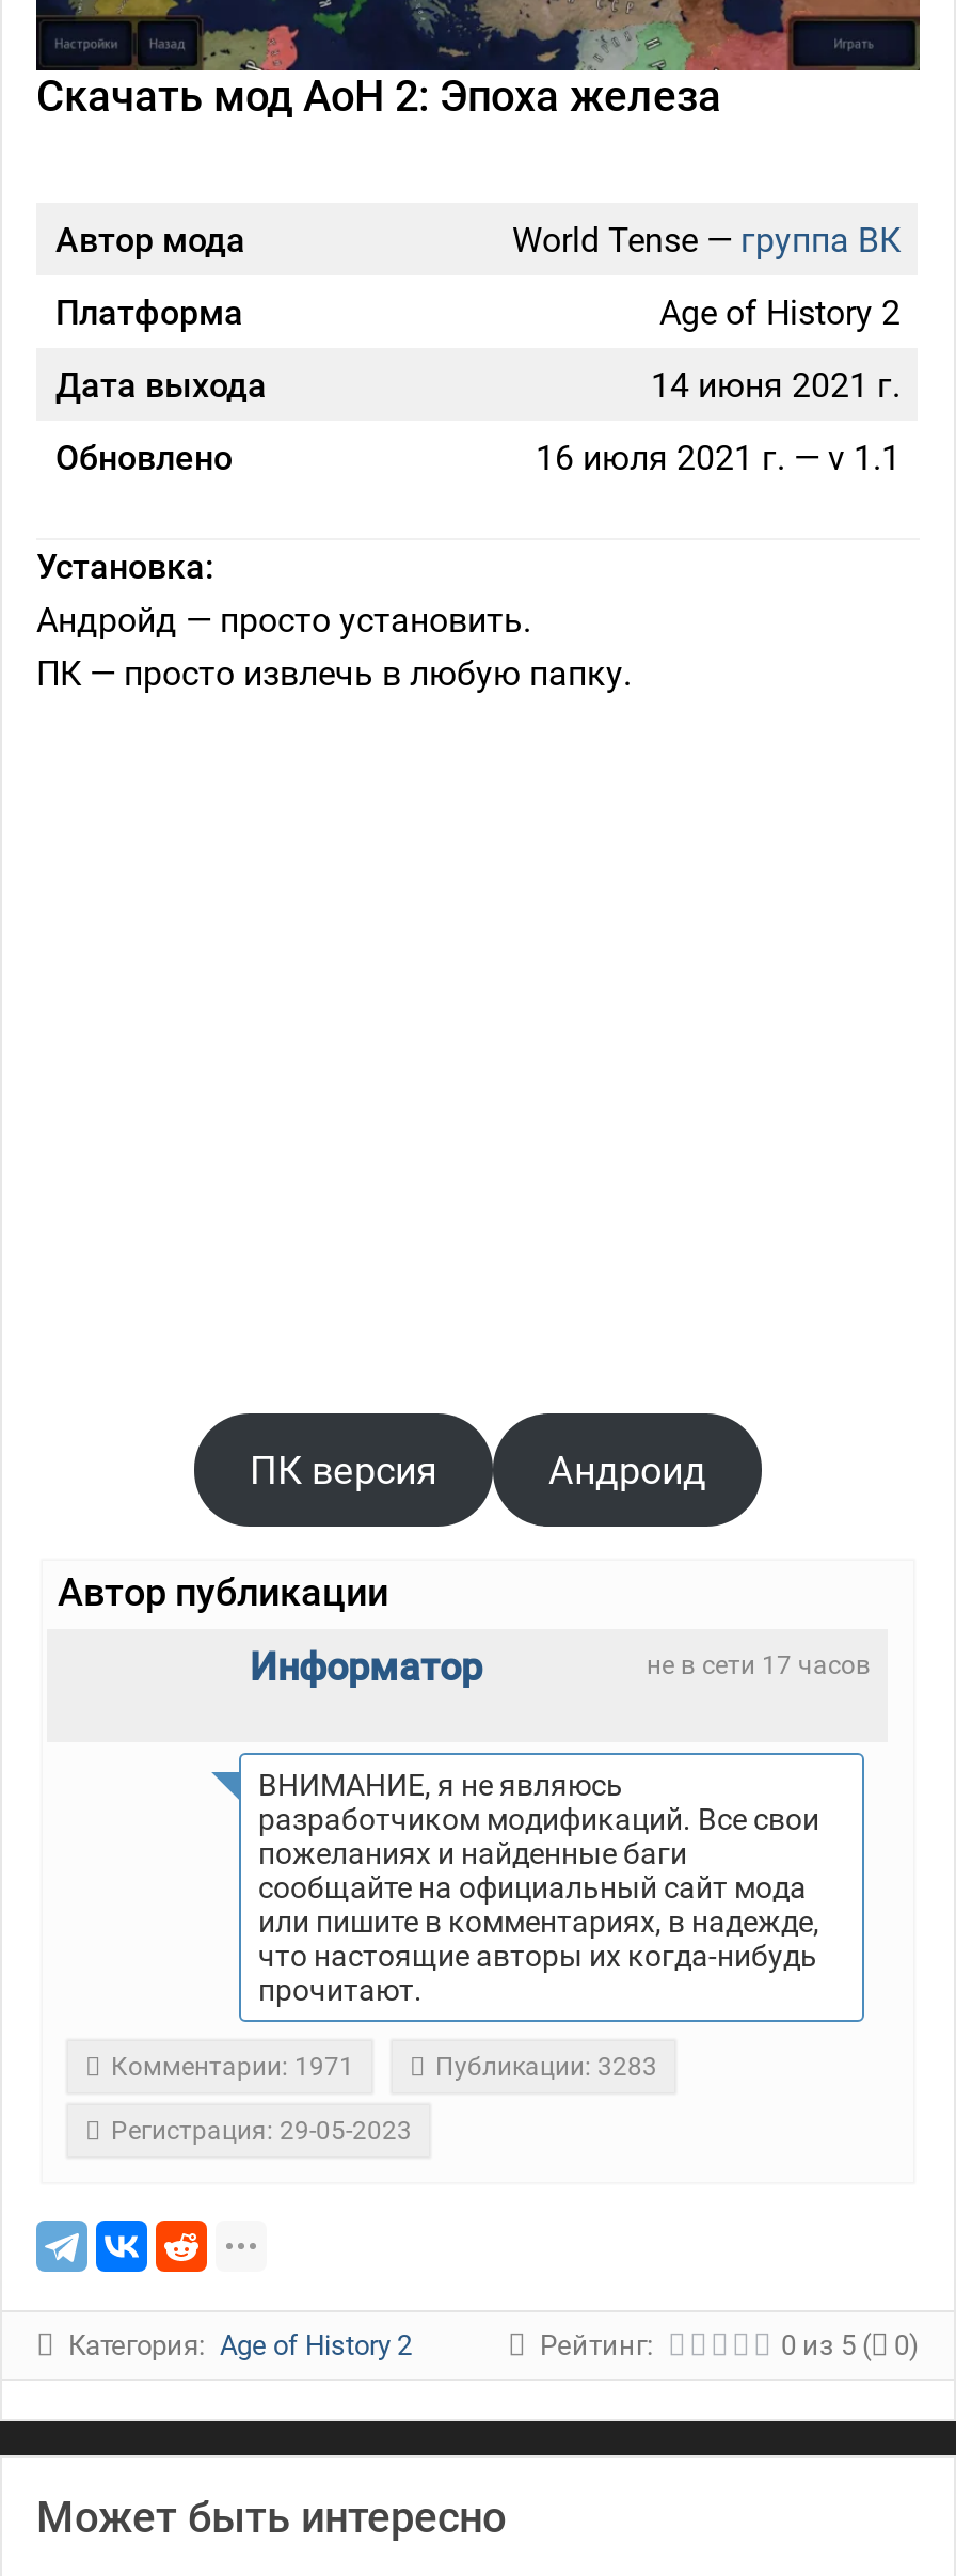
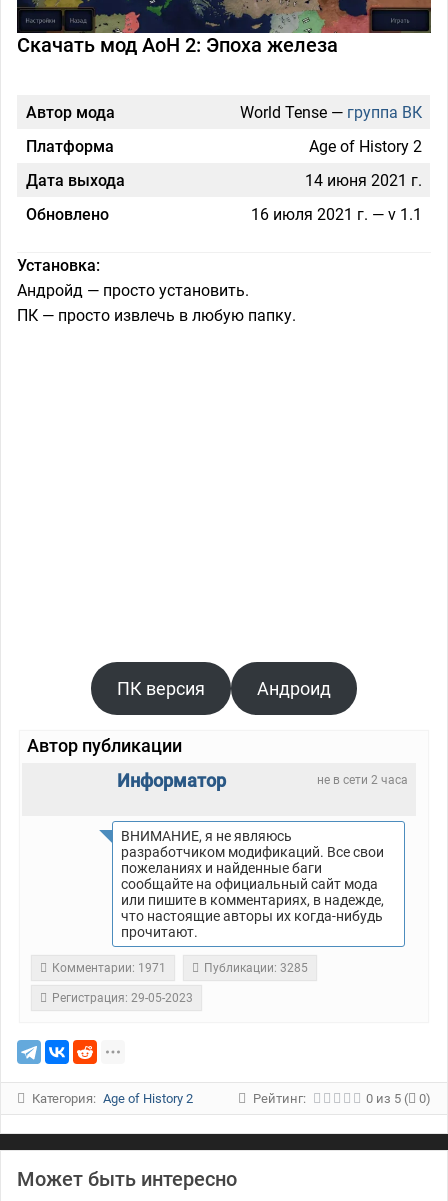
[647,1651,871,1681] не в сети 17 часов -> [317,773,408,787] не в сети 2 часа
[435,2052,657,2082] Публикации: 3283 -> [204,961,308,975] Публикации: 3285

